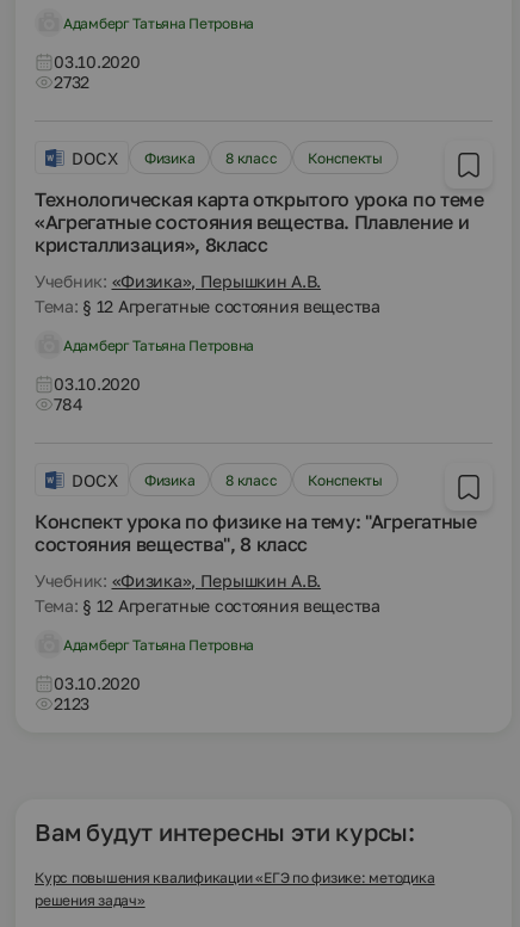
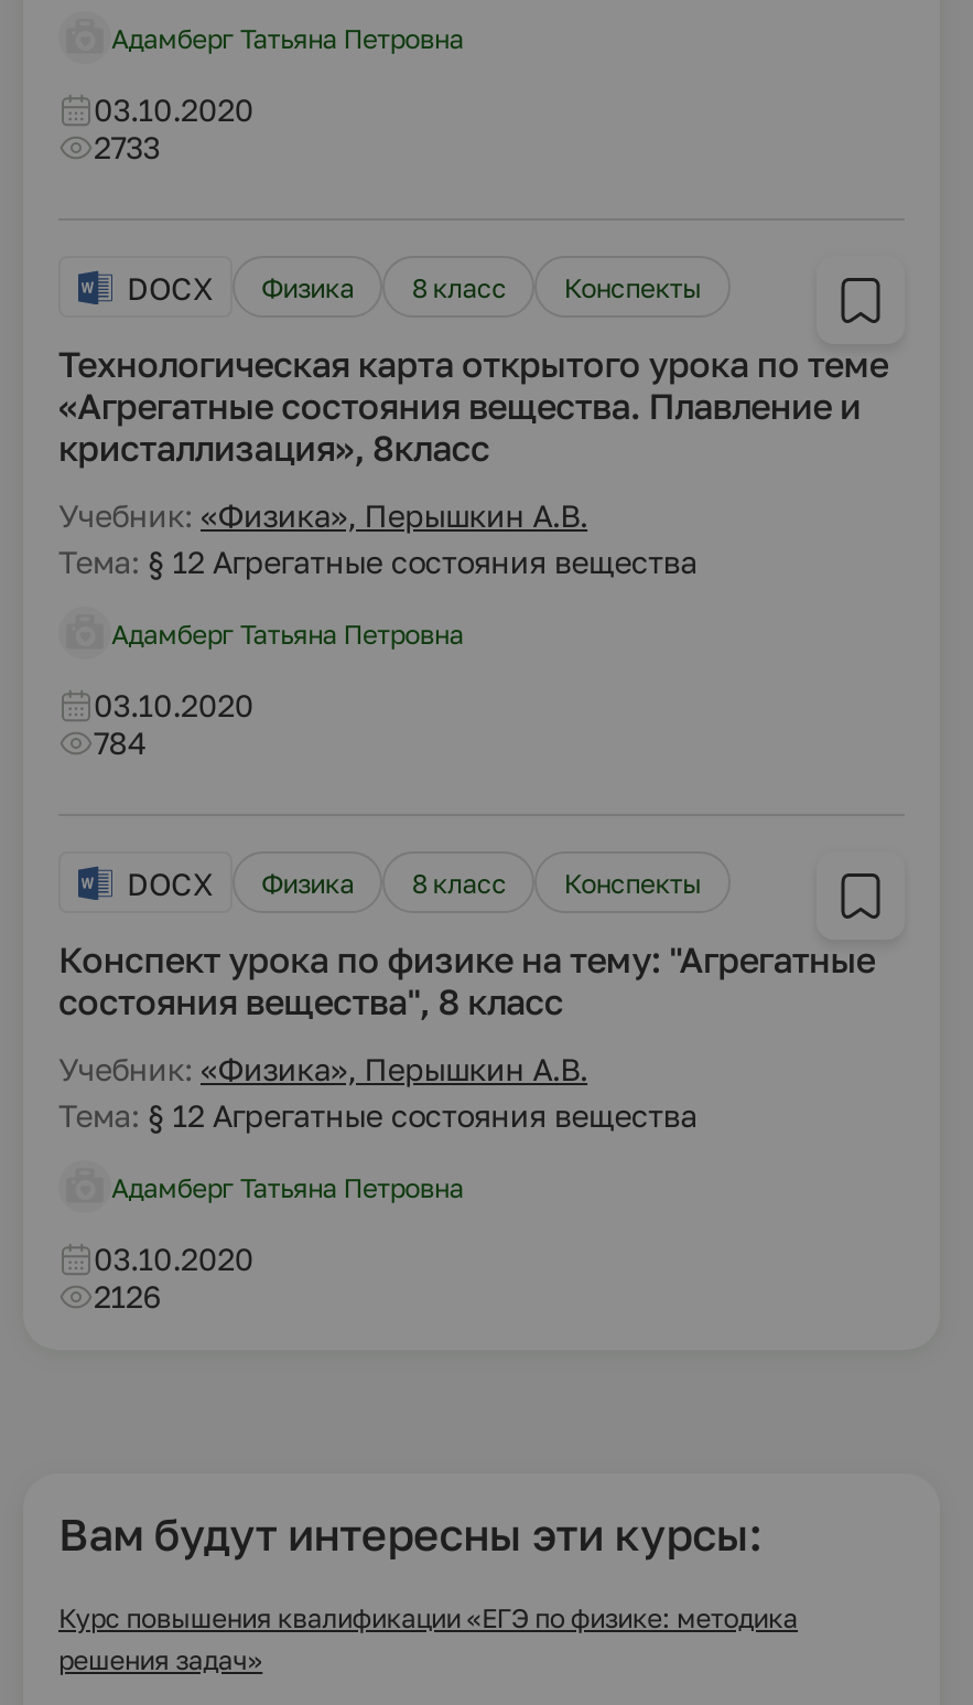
[54,72,89,92] 2732 -> [94,128,160,165] 2733
[54,693,89,713] 2123 -> [94,1277,160,1315] 2126

